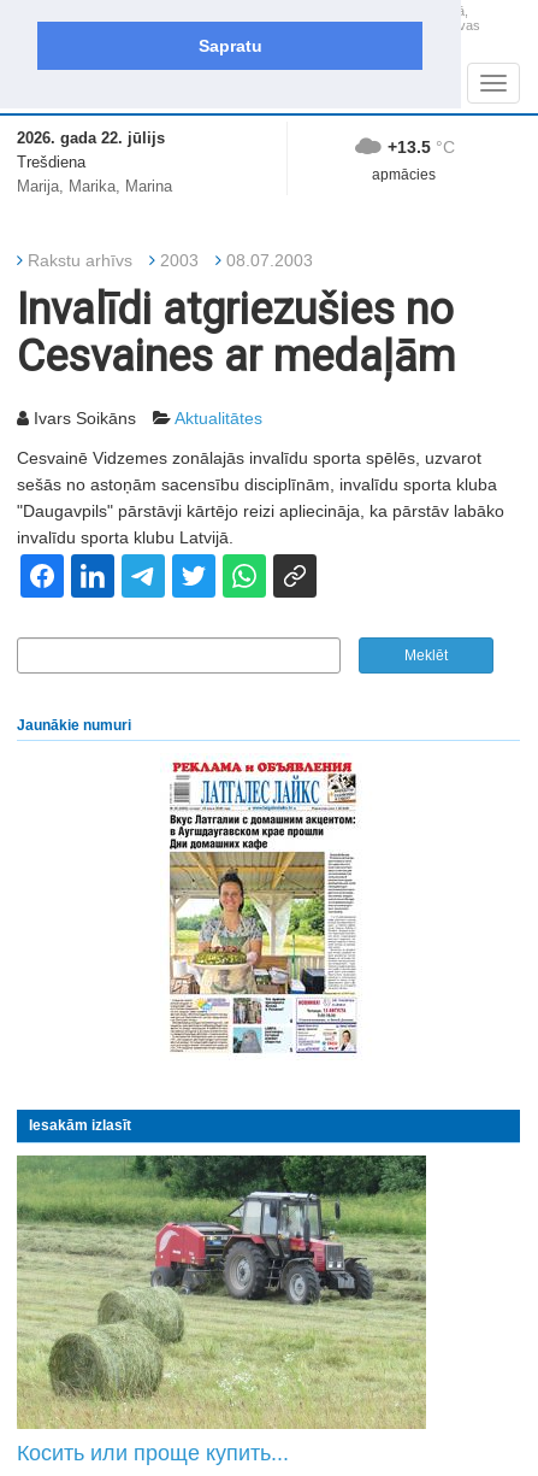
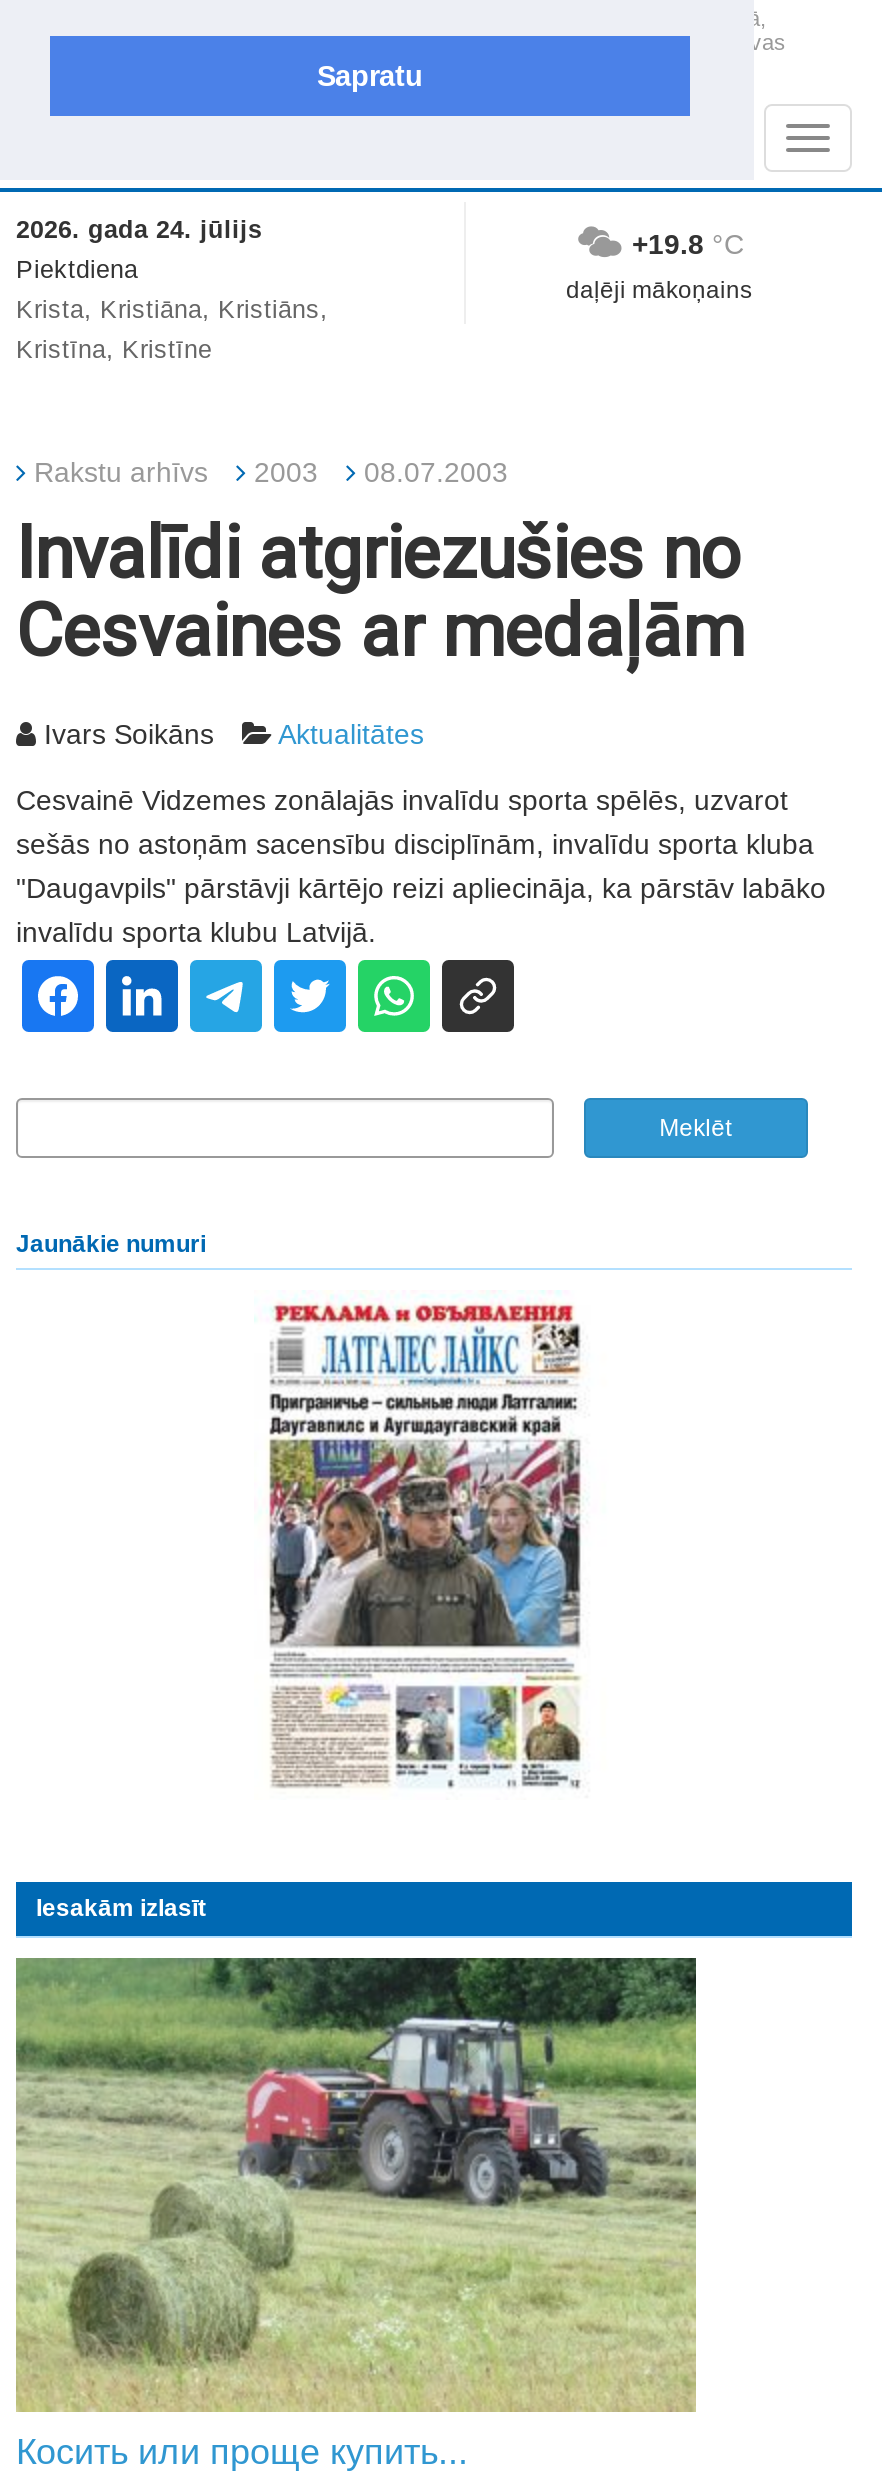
[17,130,172,196] 2026. gada 22. jūlijs | Trešdiena | Marija, Marika, Marina -> [16,217,328,365] 2026. gada 24. jūlijs | Piektdiena | Krista, Kristiāna, Kristiāns, | Kristīna, Kristīne
[388,138,455,157] +13.5 °C -> [632,229,744,261] +19.8 °C
[372,167,436,184] apmācies -> [566,277,752,305] daļēji mākoņains
[170,813,356,1054] [image] -> [268,1394,582,1788] [image]

